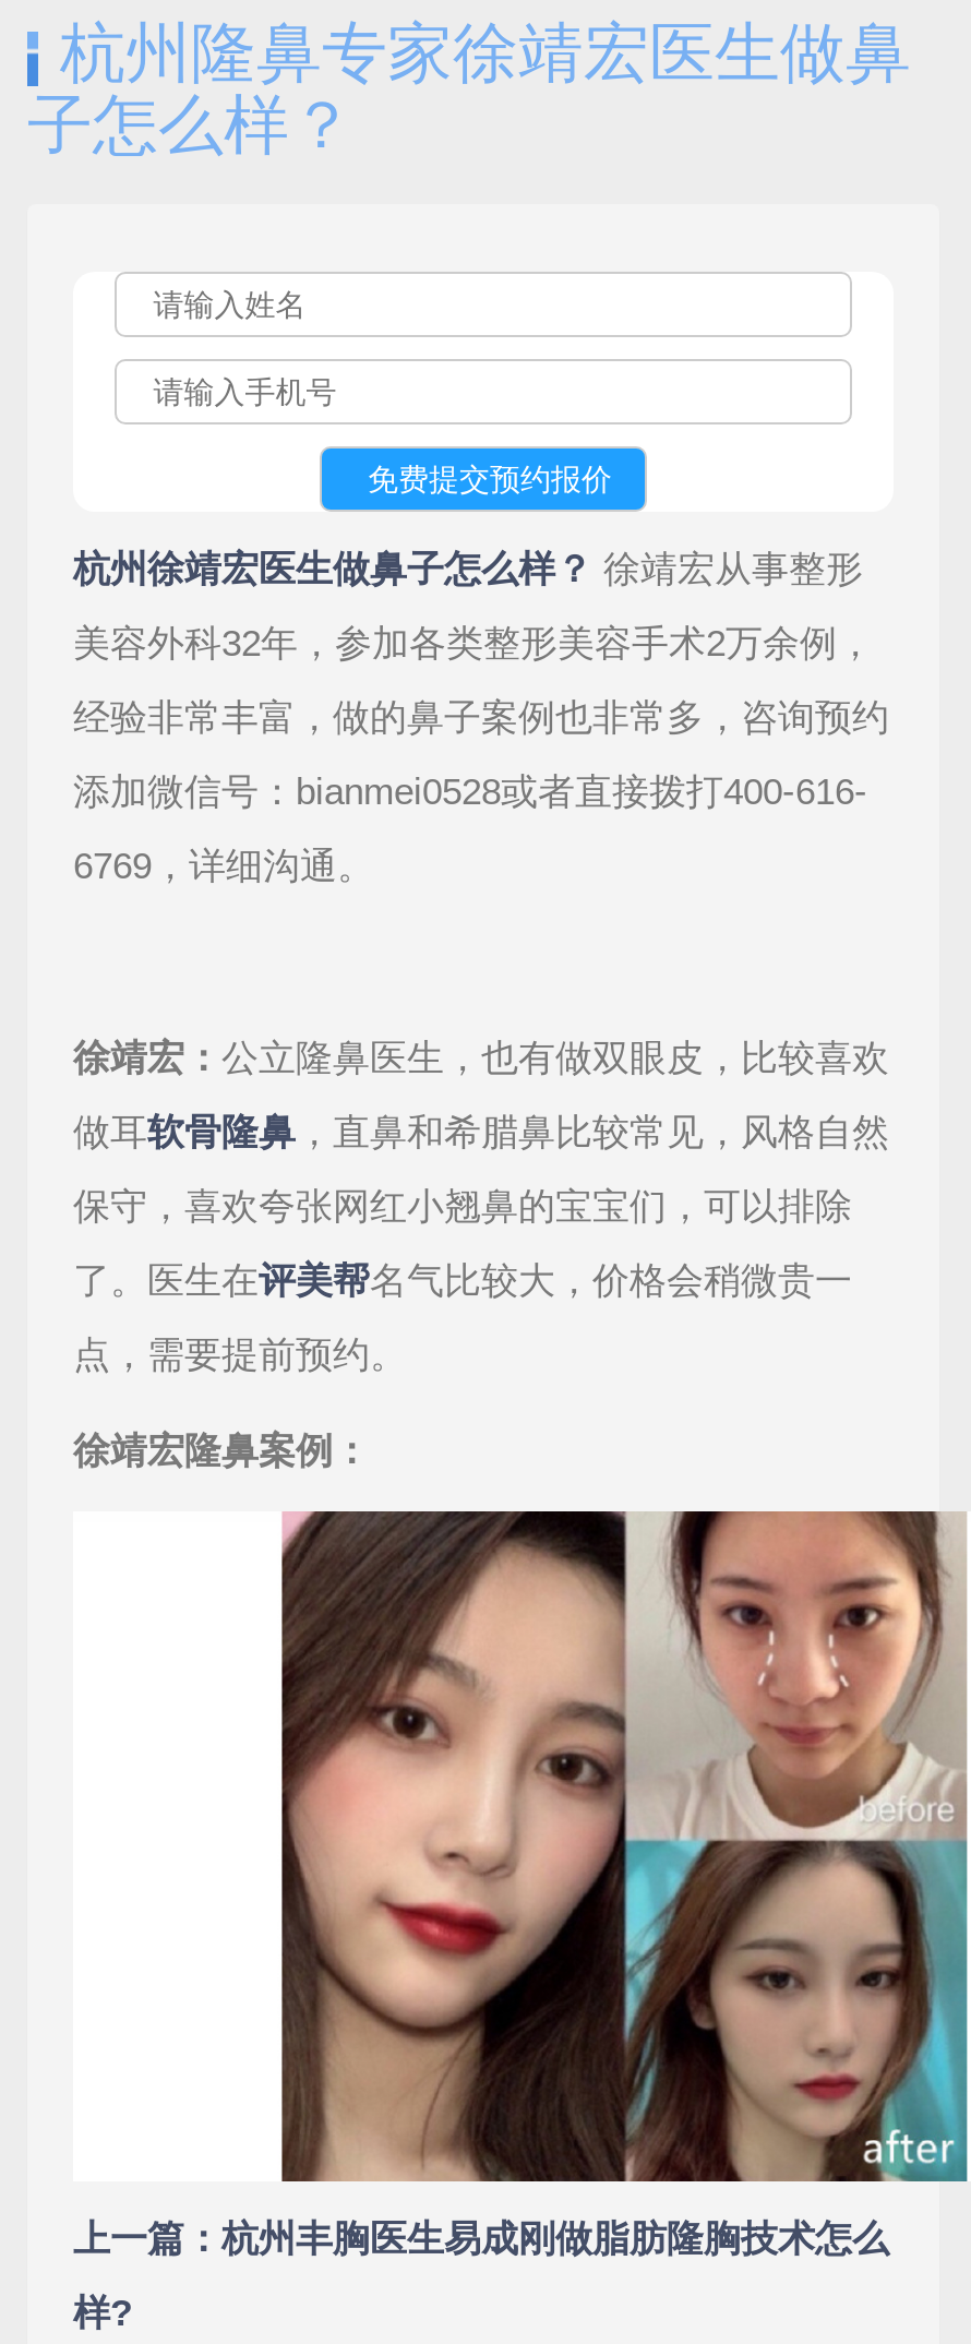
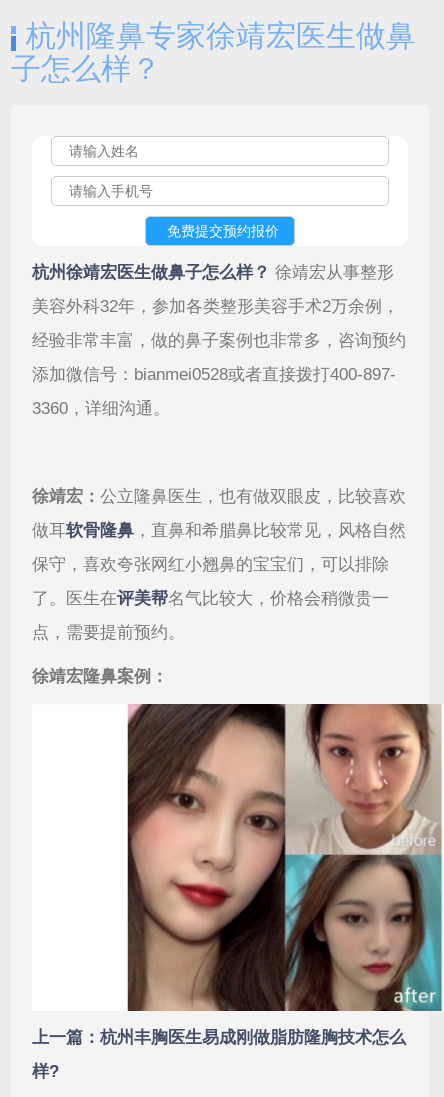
[73,772,867,813] 添加微信号：bianmei0528或者直接拨打400-616- -> [32,365,396,384] 添加微信号：bianmei0528或者直接拨打400-897-
[73,846,374,887] 6769，详细沟通。 -> [32,399,170,418] 3360，详细沟通。

